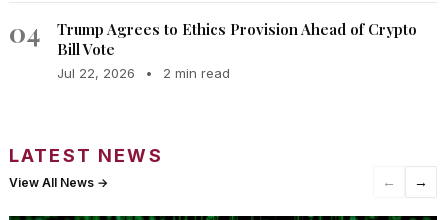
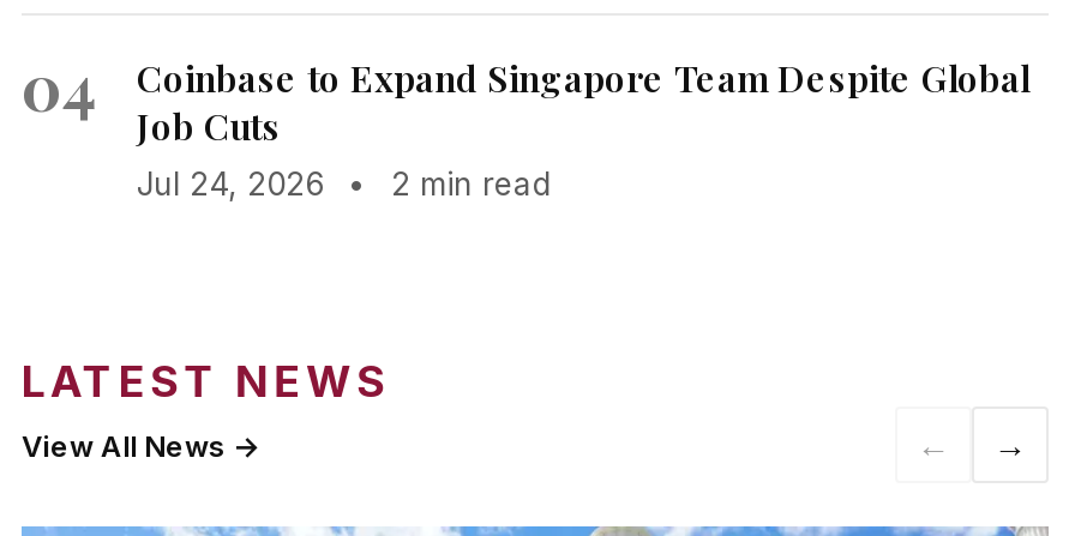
[57,19,417,81] Trump Agrees to Ethics Provision Ahead of Crypto | Bill Vote | Jul 22, 2026 • 2 min read -> [137,55,1029,204] Coinbase to Expand Singapore Team Despite Global | Job Cuts | Jul 24, 2026 • 2 min read

